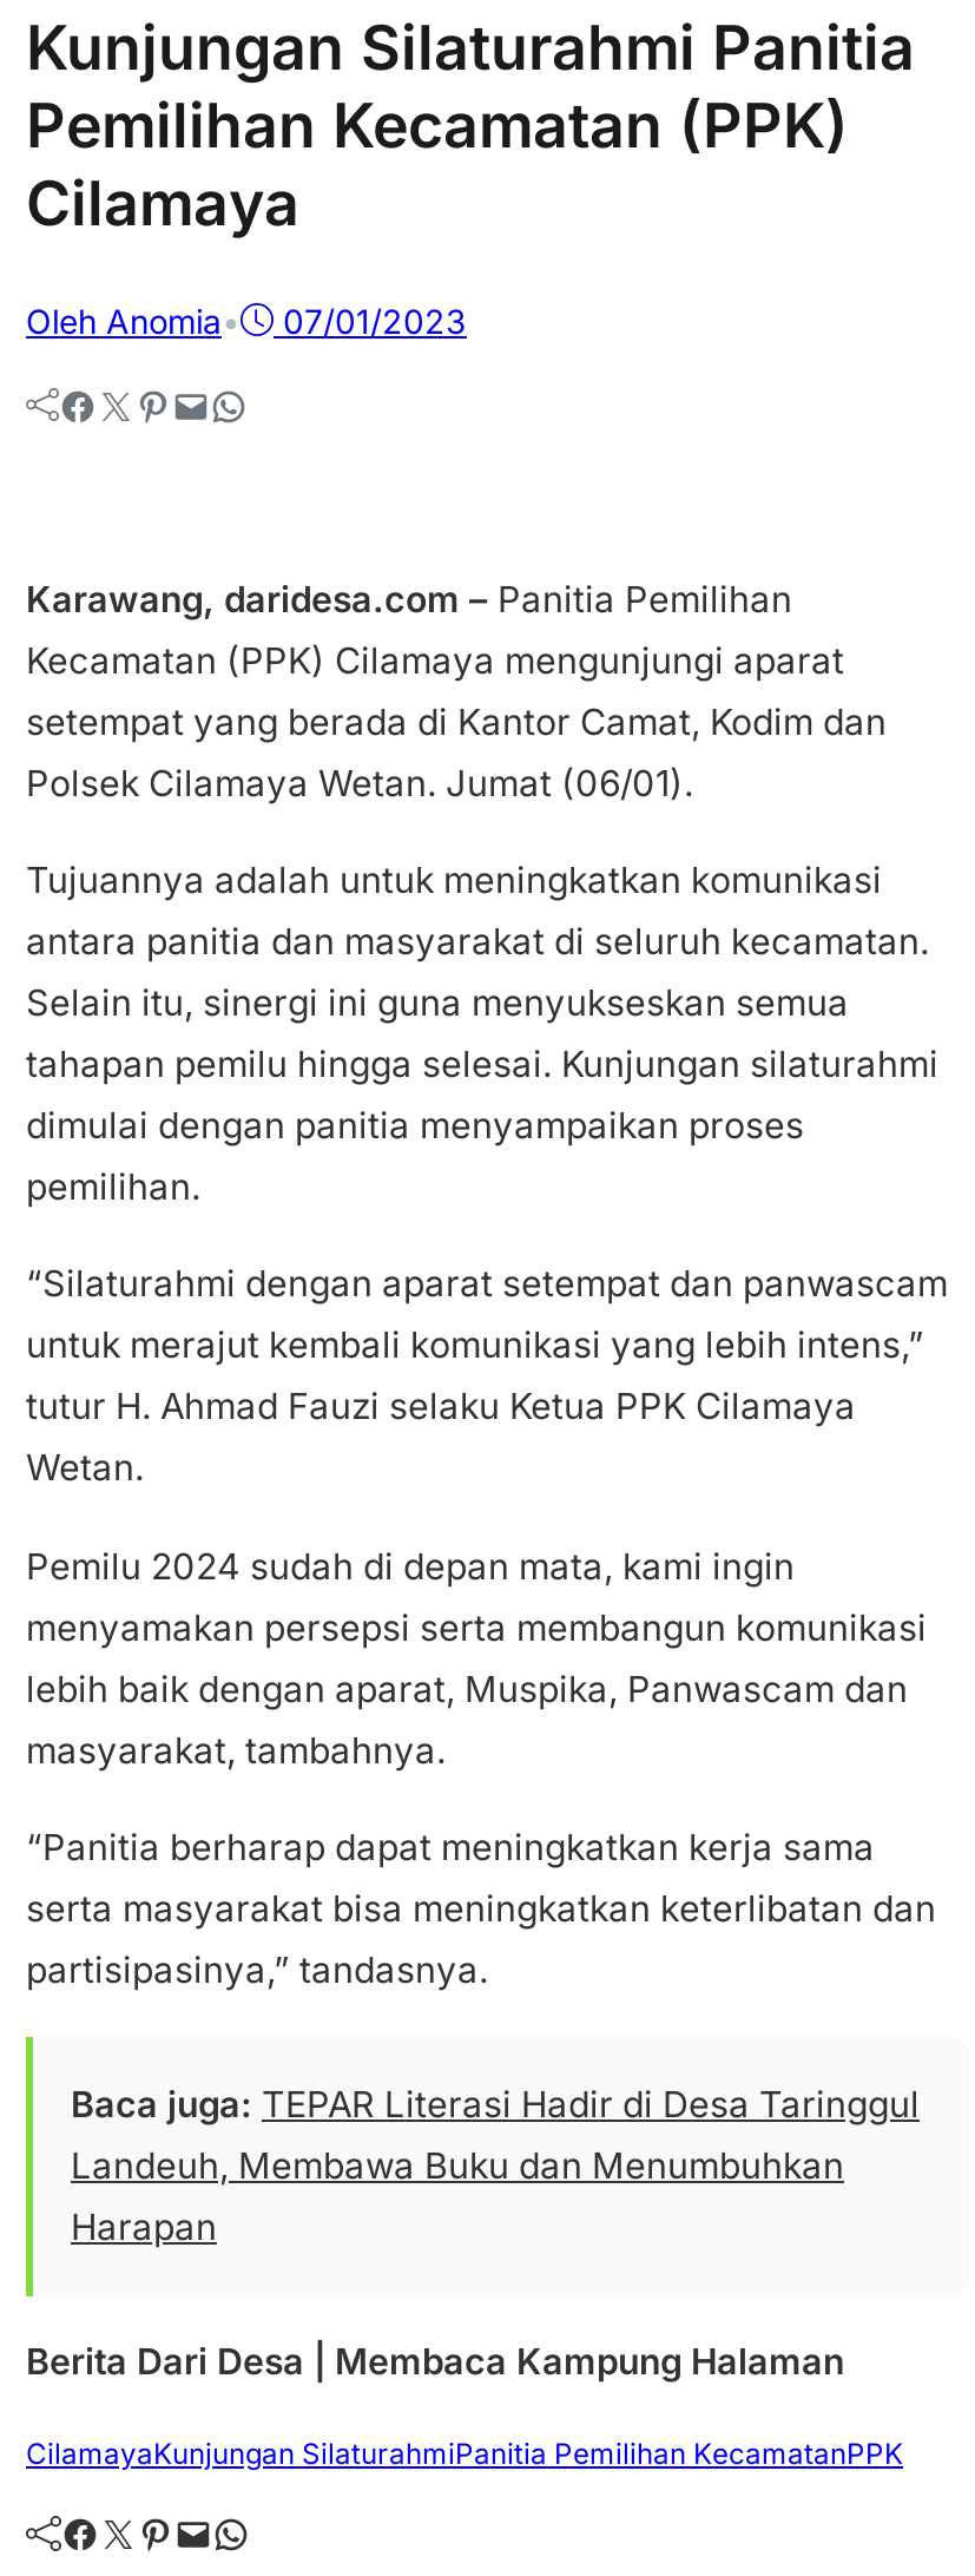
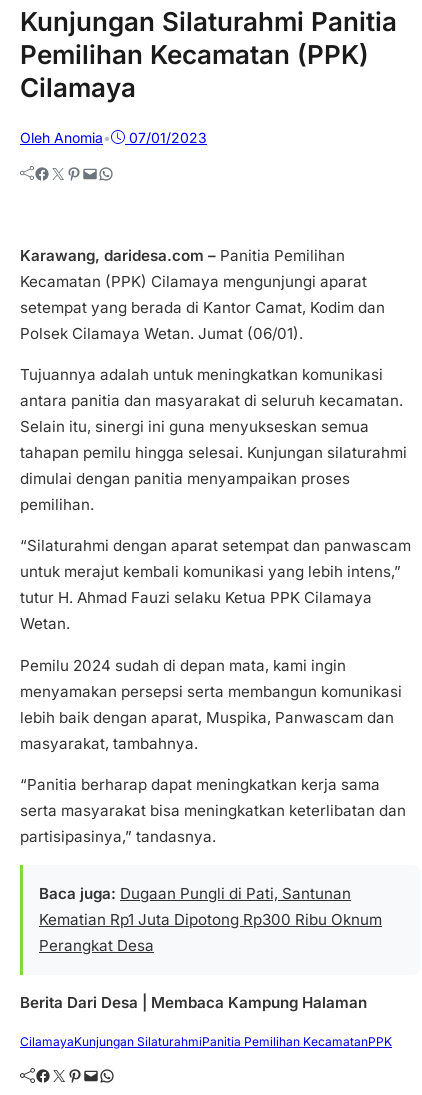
[71,2081,920,2249] Baca juga: TEPAR Literasi Hadir di Desa Taringgul | Landeuh, Membawa Buku dan Menumbuhkan | Harapan -> [39,884,382,955] Baca juga: Dugaan Pungli di Pati, Santunan | Kematian Rp1 Juta Dipotong Rp300 Ribu Oknum | Perangkat Desa

